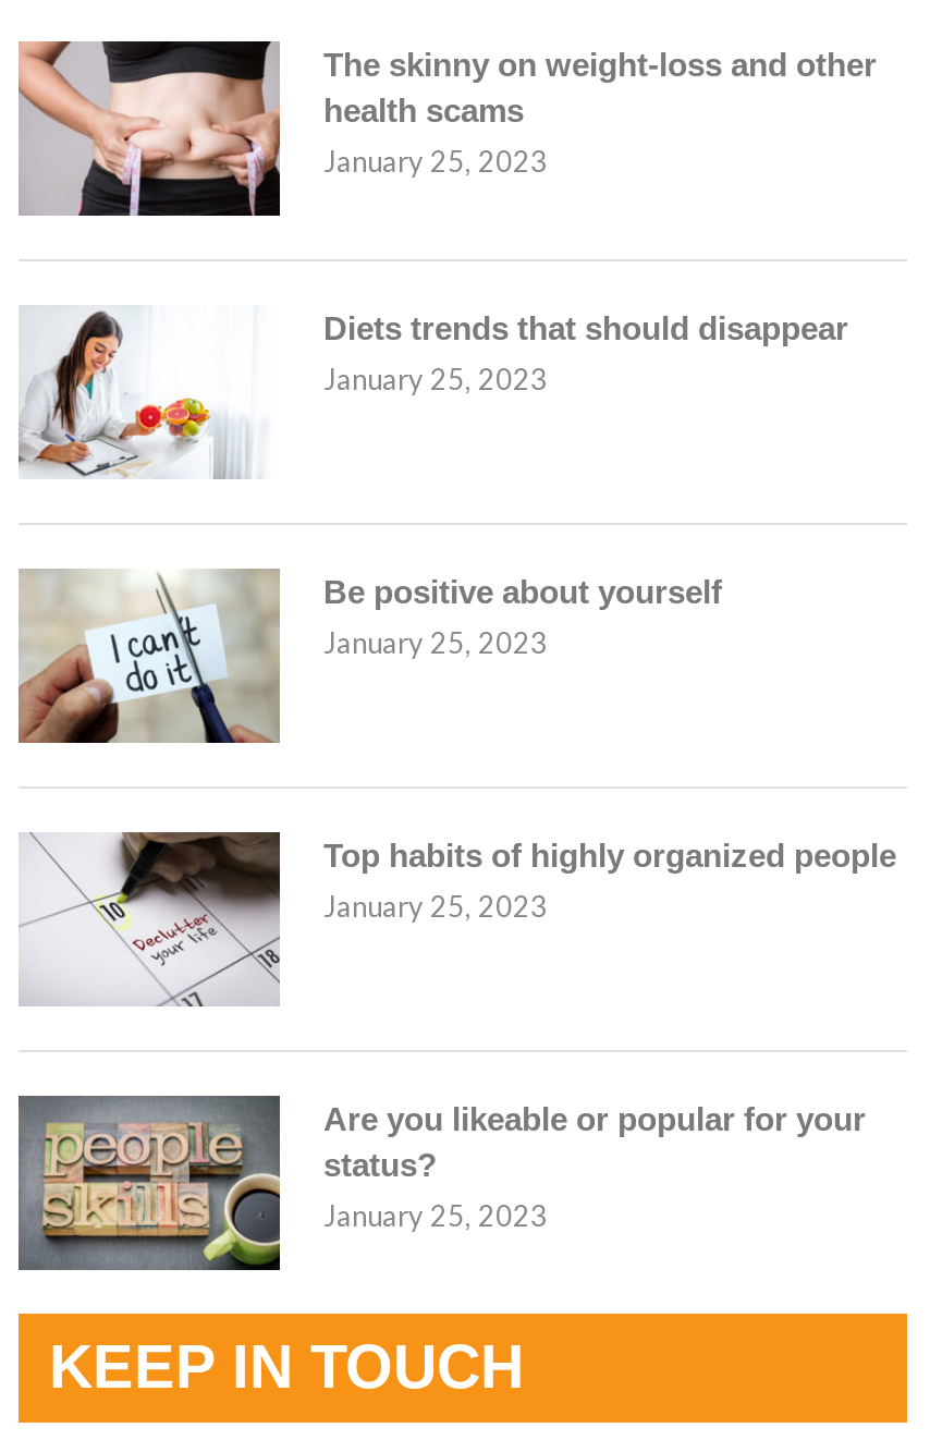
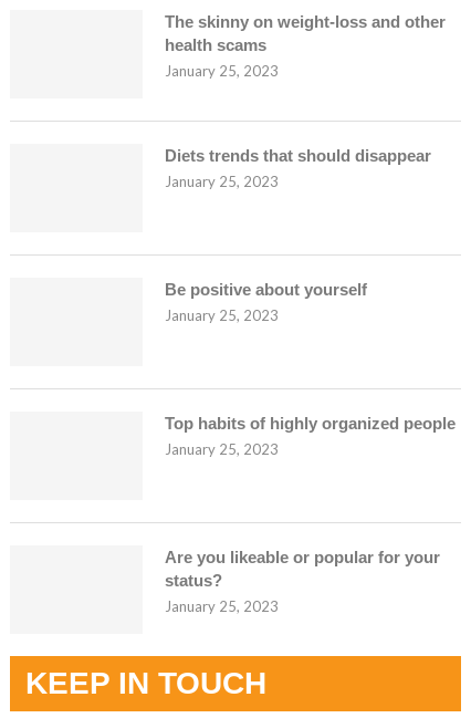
[16,39,282,218] [image] -> none
[16,309,249,479] [image] -> none
[16,569,282,745] [image] -> none
[19,830,282,1009] [image] -> none
[16,1094,282,1272] [image] -> none

